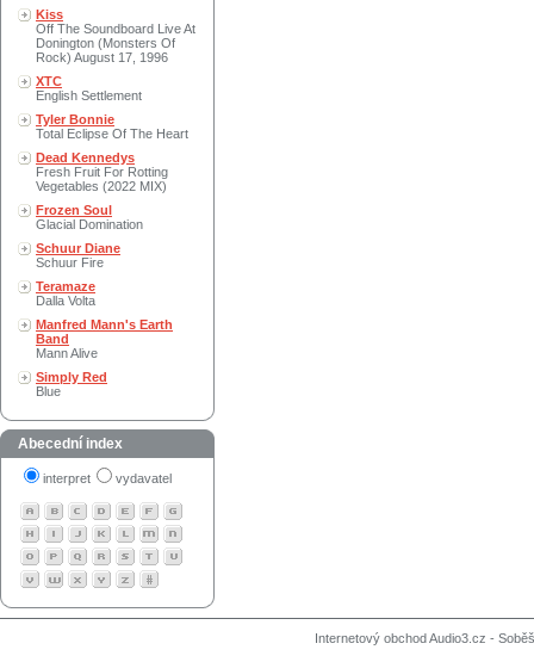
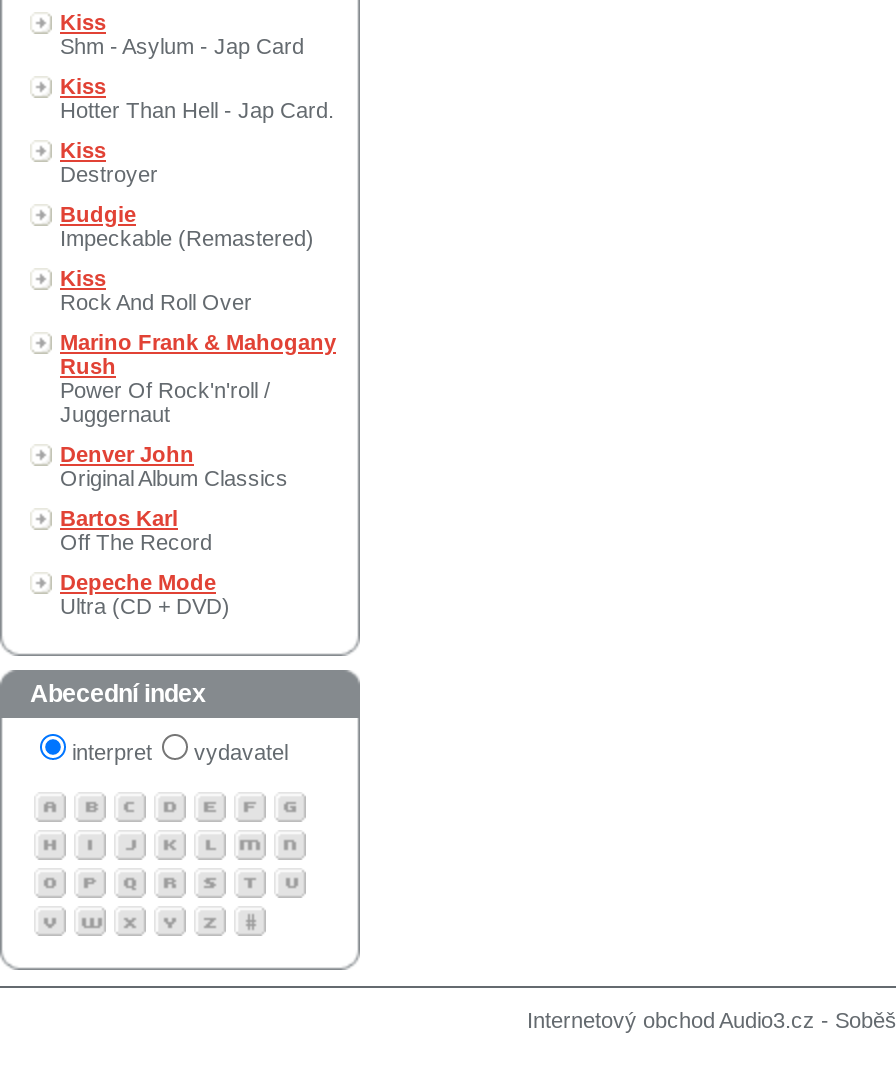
[36,21,195,64] Off The Soundboard Live At | Donington (Monsters Of | Rock) August 17, 1996 -> [60,34,304,58] Shm - Asylum - Jap Card
[36,74,142,103] XTC | English Settlement -> [60,74,334,122] Kiss | Hotter Than Hell - Jap Card.
[36,112,188,141] Tyler Bonnie | Total Eclipse Of The Heart -> [60,138,158,186] Kiss | Destroyer
[36,150,168,193] Dead Kennedys | Fresh Fruit For Rotting | Vegetables (2022 MIX) -> [60,202,314,250] Budgie | Impeckable (Remastered)
[36,203,143,231] Frozen Soul | Glacial Domination -> [60,266,252,314] Kiss | Rock And Roll Over
[36,241,120,270] Schuur Diane | Schuur Fire -> [60,330,336,426] Marino Frank & Mahogany | Rush | Power Of Rock'n'roll / | Juggernaut
[36,279,95,308] Teramaze | Dalla Volta -> [60,442,288,490] Denver John | Original Album Classics
[36,317,173,360] Manfred Mann's Earth | Band | Mann Alive -> [60,506,212,554] Bartos Karl | Off The Record
[36,370,107,398] Simply Red | Blue -> [60,570,230,618] Depeche Mode | Ultra (CD + DVD)

